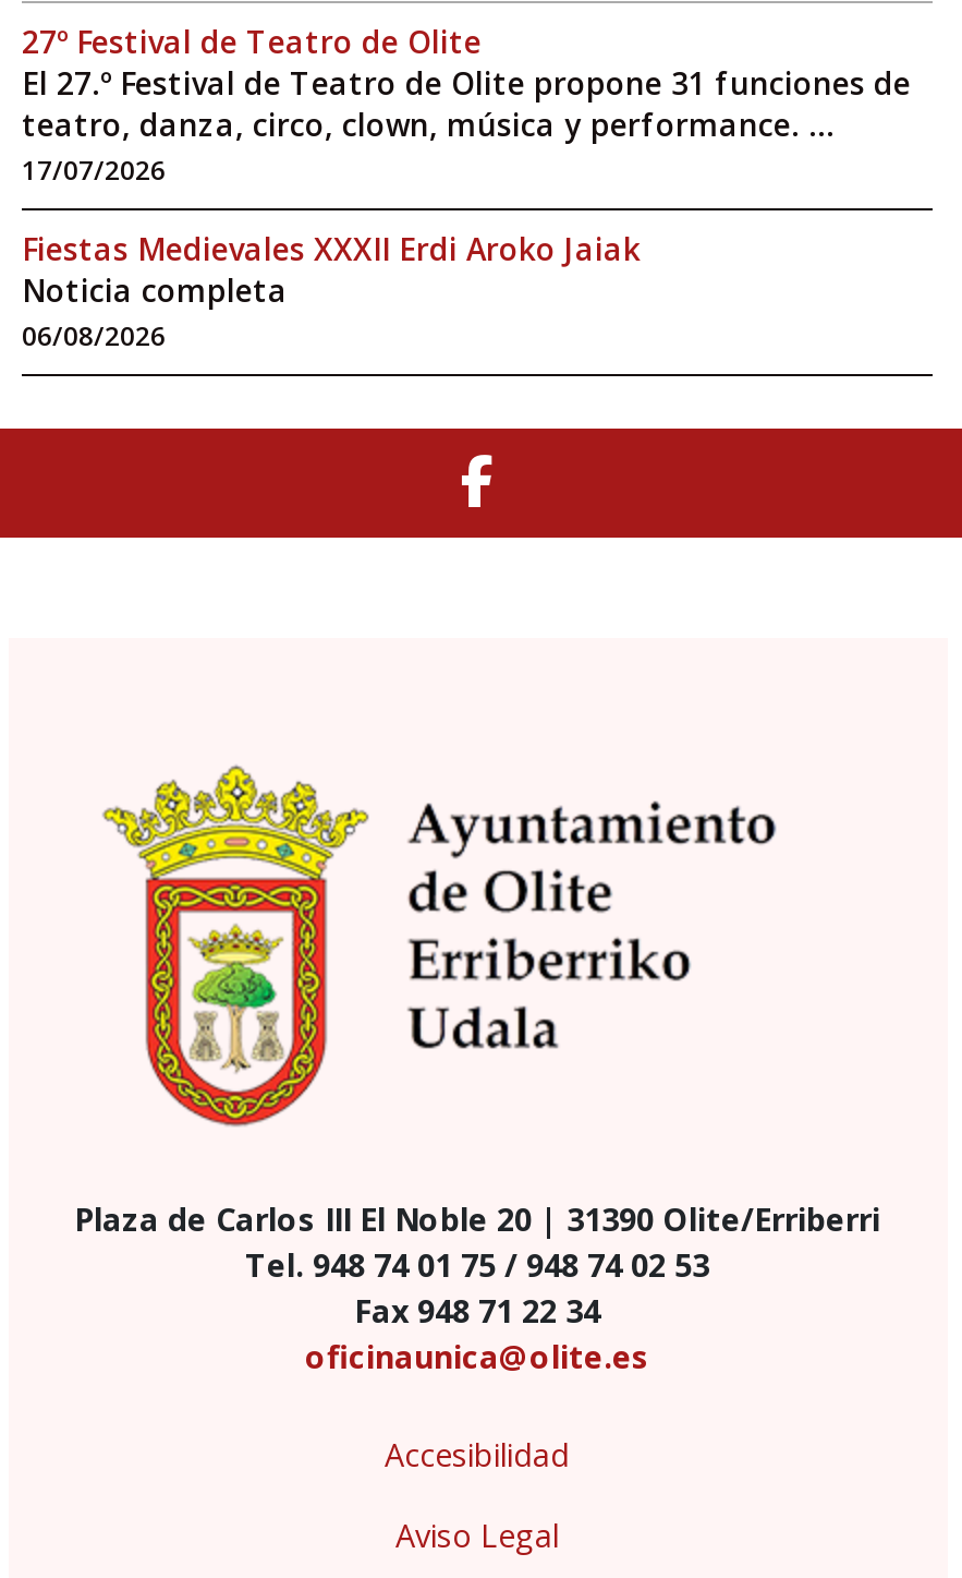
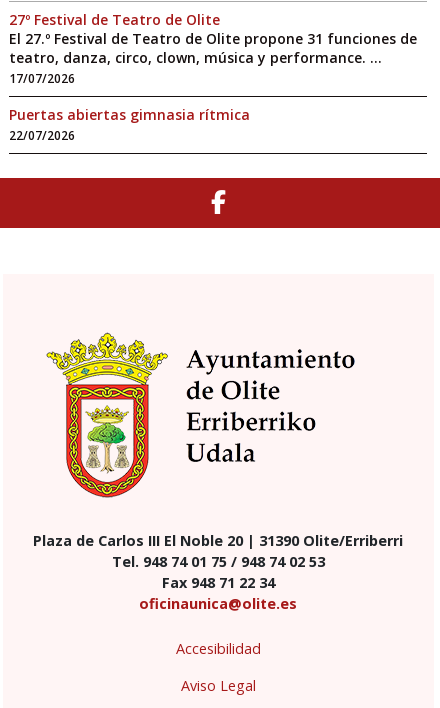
[22,228,641,355] Fiestas Medievales XXXII Erdi Aroko Jaiak | Noticia completa | 06/08/2026 -> [9,105,250,144] Puertas abiertas gimnasia rítmica | 22/07/2026

